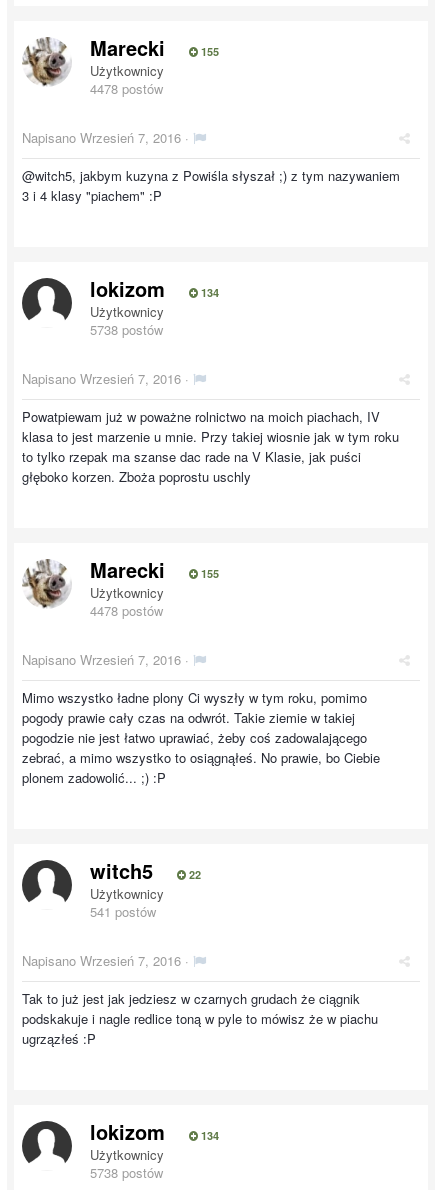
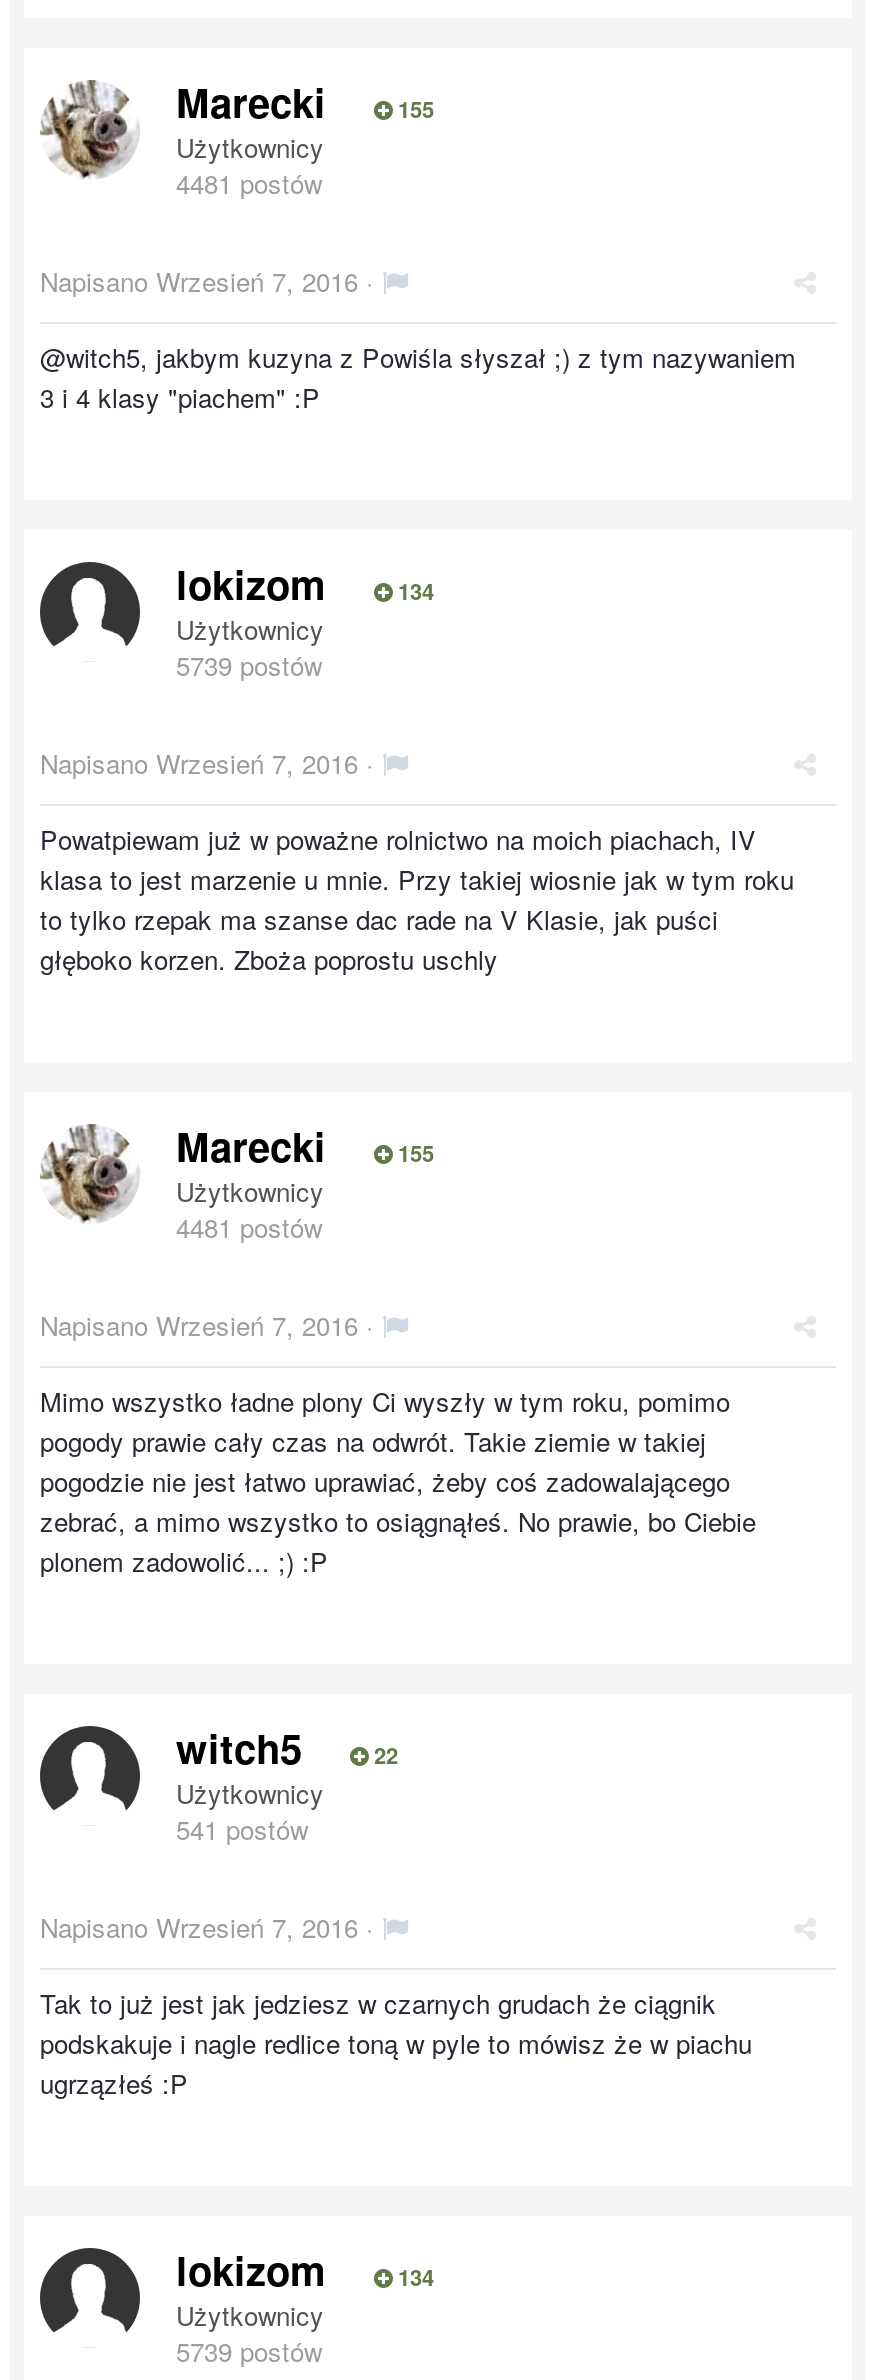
[90,79,163,98] 4478 postów -> [176,164,322,202] 4481 postów
[90,320,163,339] 5738 postów -> [176,646,322,684] 5739 postów
[90,601,163,620] 4478 postów -> [176,1208,322,1246] 4481 postów
[90,1163,163,1182] 5738 postów -> [176,2332,322,2370] 5739 postów

